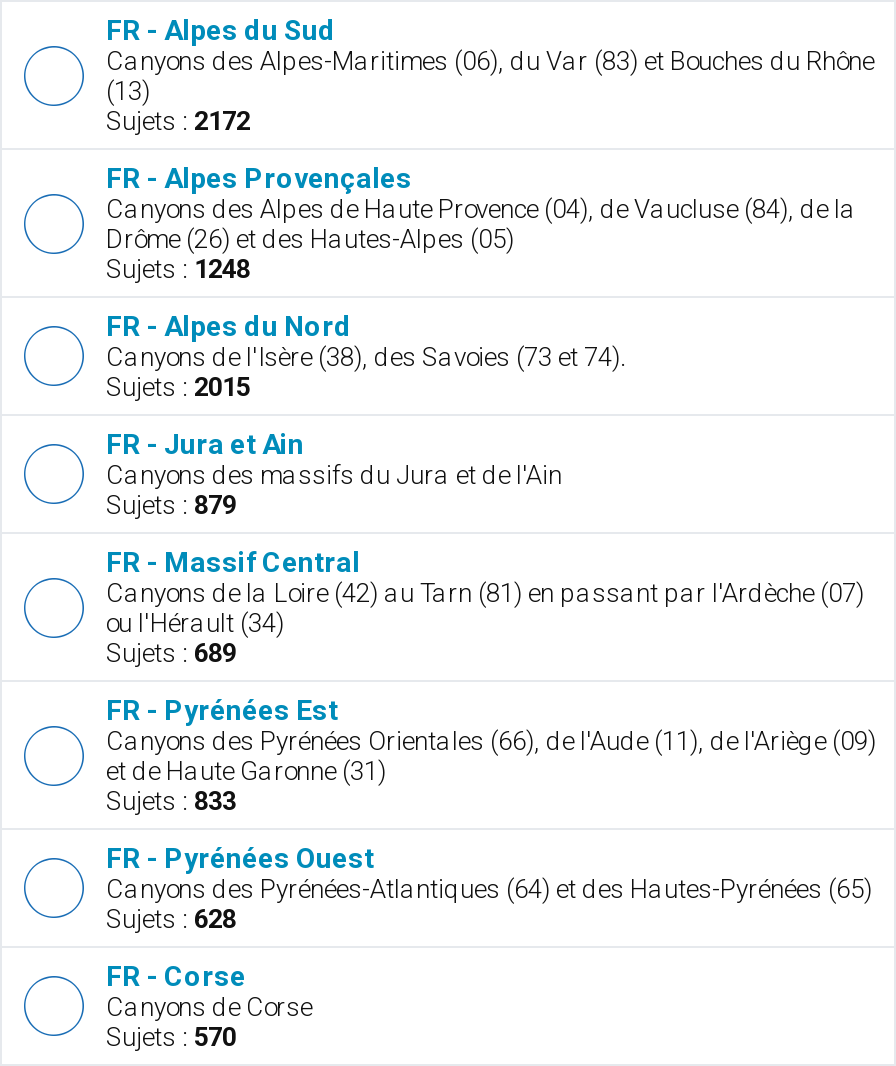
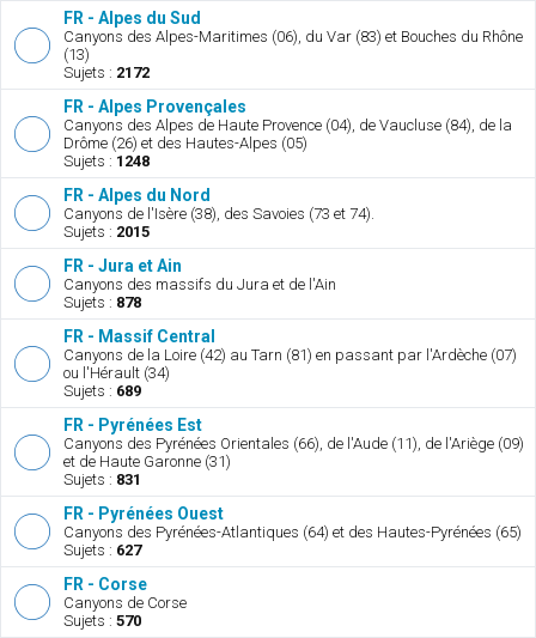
[106,490,236,520] Sujets : 879 -> [63,293,141,311] Sujets : 878
[106,786,236,816] Sujets : 833 -> [63,470,141,488] Sujets : 831
[106,904,236,934] Sujets : 628 -> [63,541,141,559] Sujets : 627

